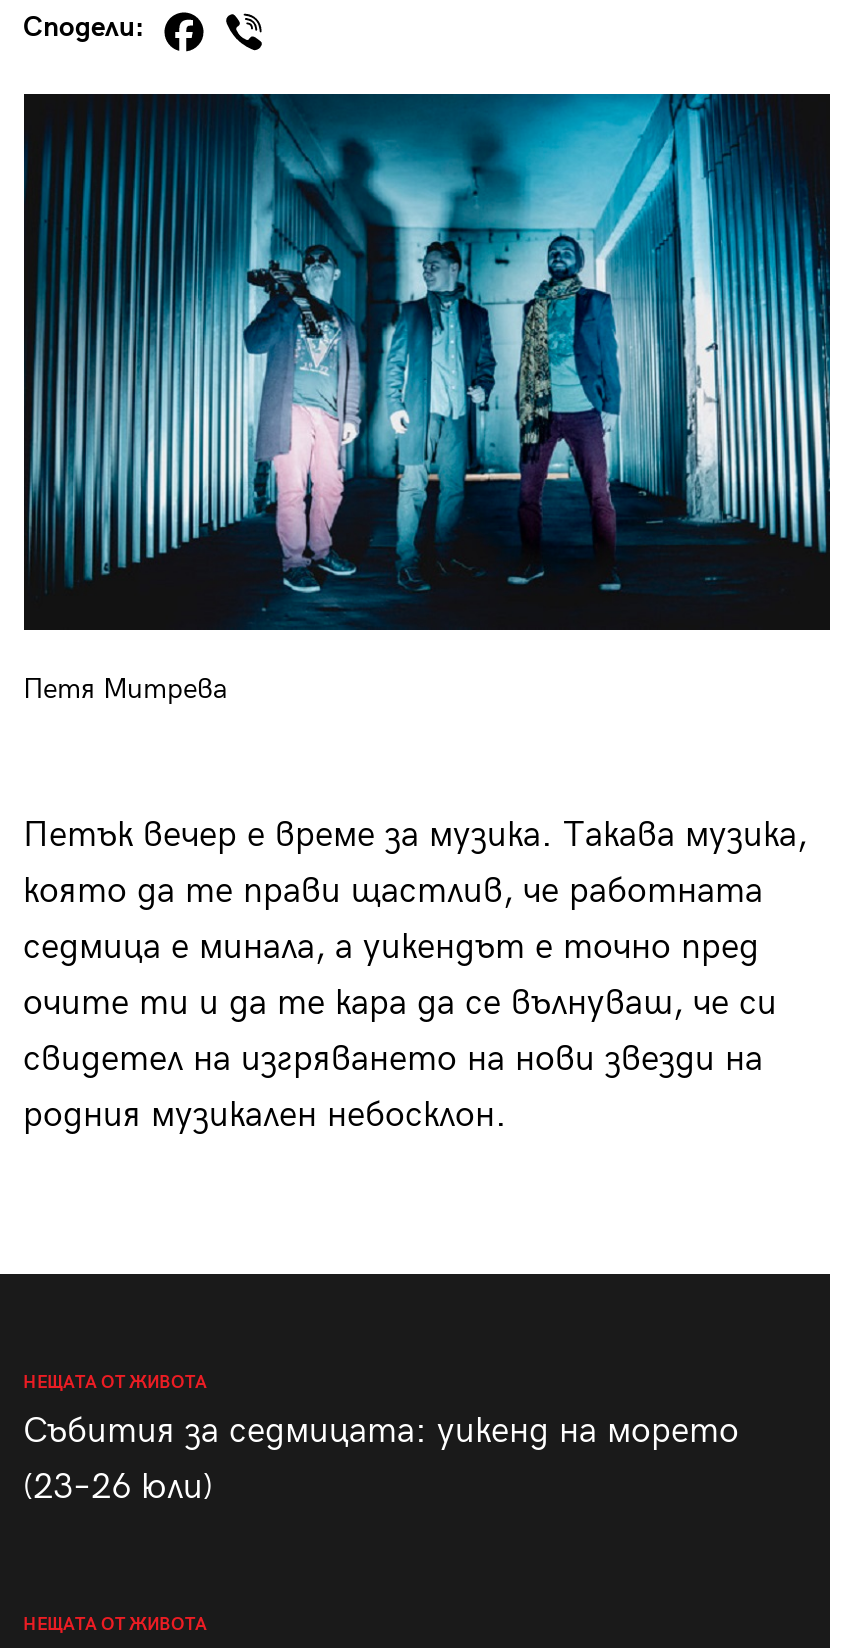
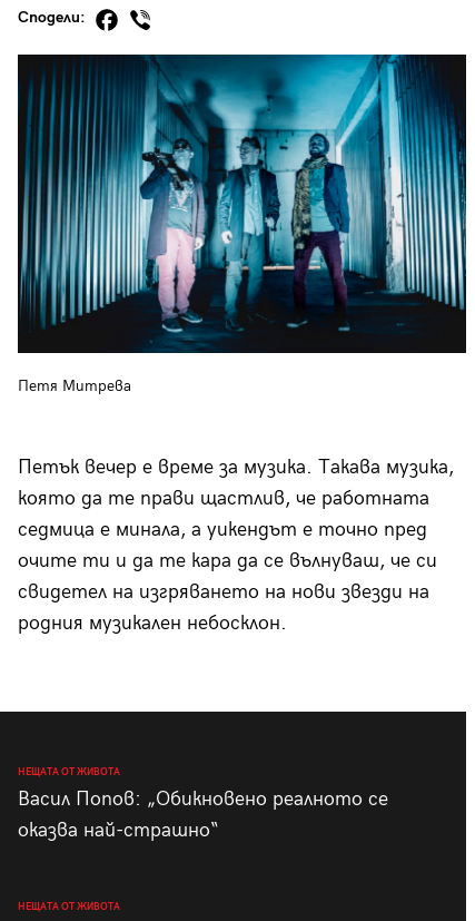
[23,1411,739,1509] Събития за седмицата: уикенд на морето | (23–26 юли) -> [17,788,388,842] Васил Попов: „Обикновено реалното се | оказва най-страшно“

